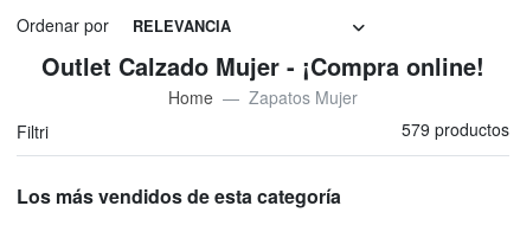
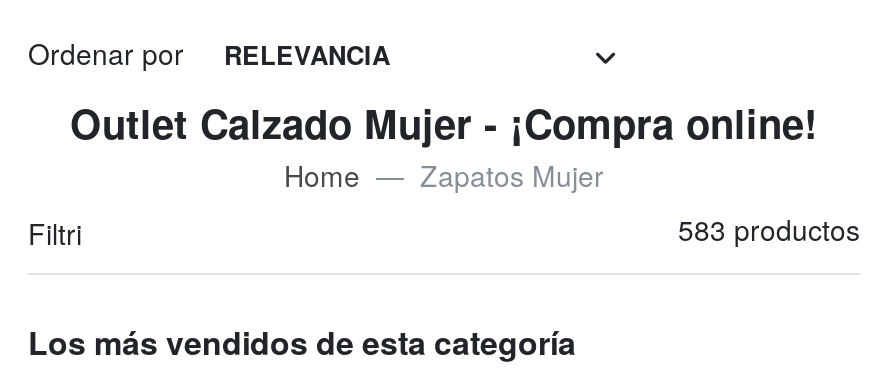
[402,117,509,140] 579 productos -> [678,208,860,248] 583 productos

